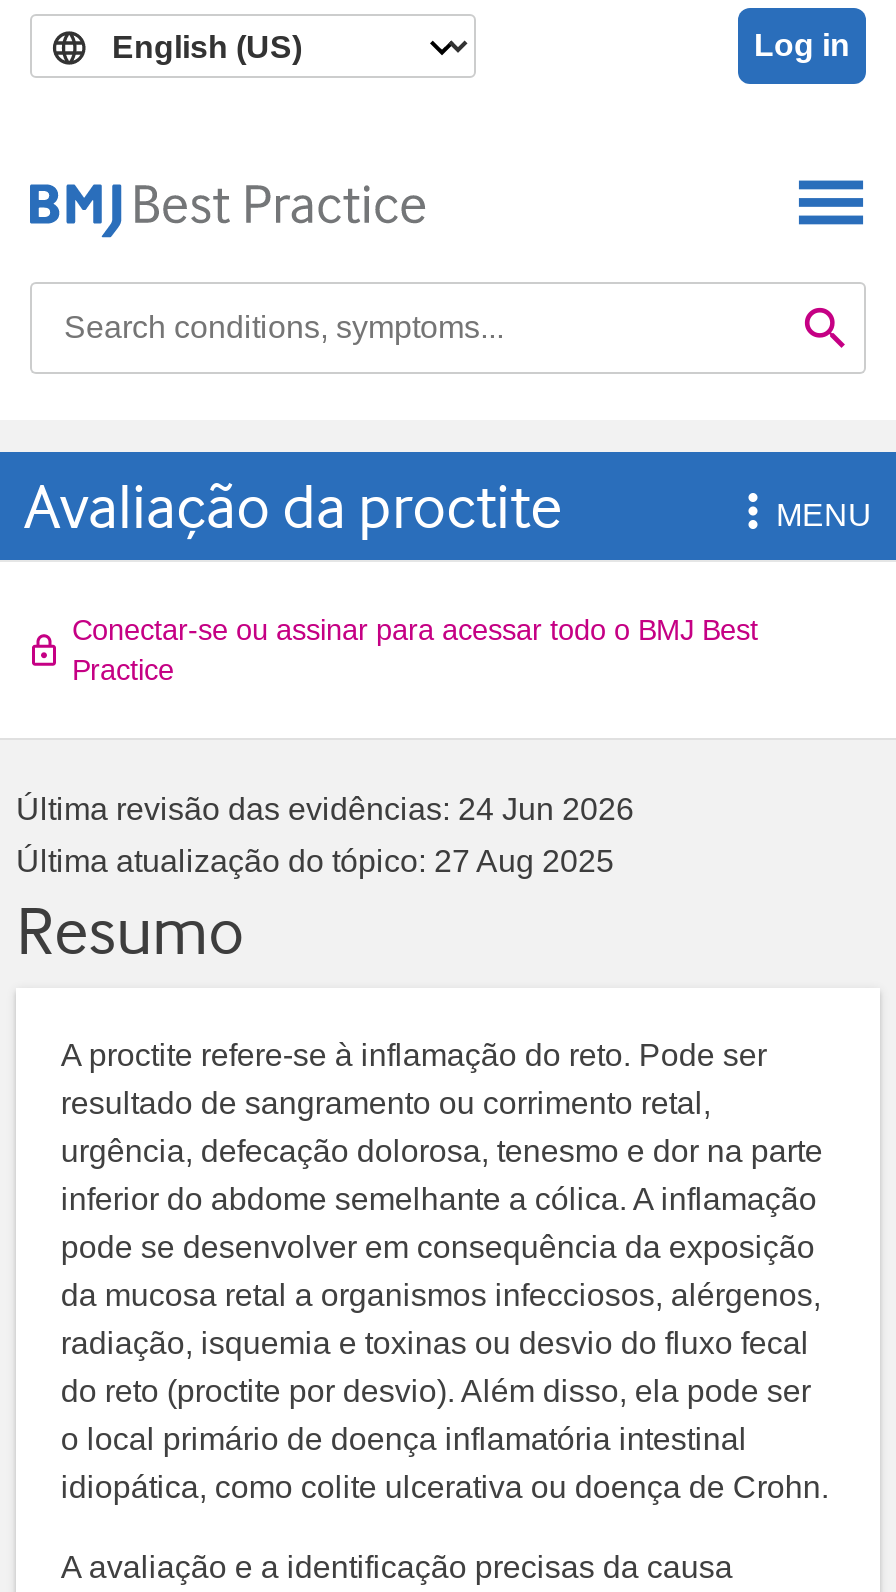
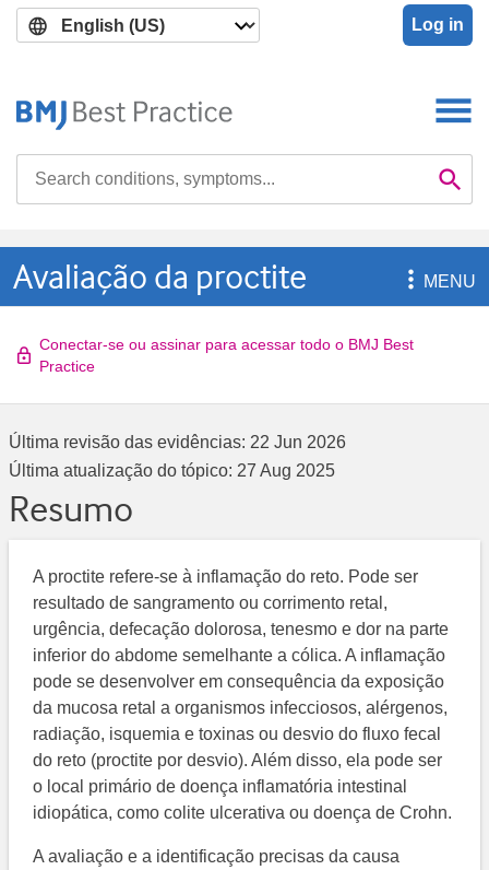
[16,792,634,826] Última revisão das evidências: 24 Jun 2026 -> [9,433,346,451] Última revisão das evidências: 22 Jun 2026

